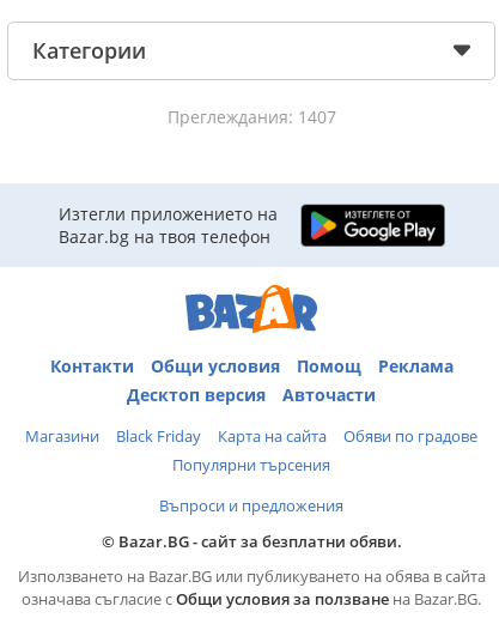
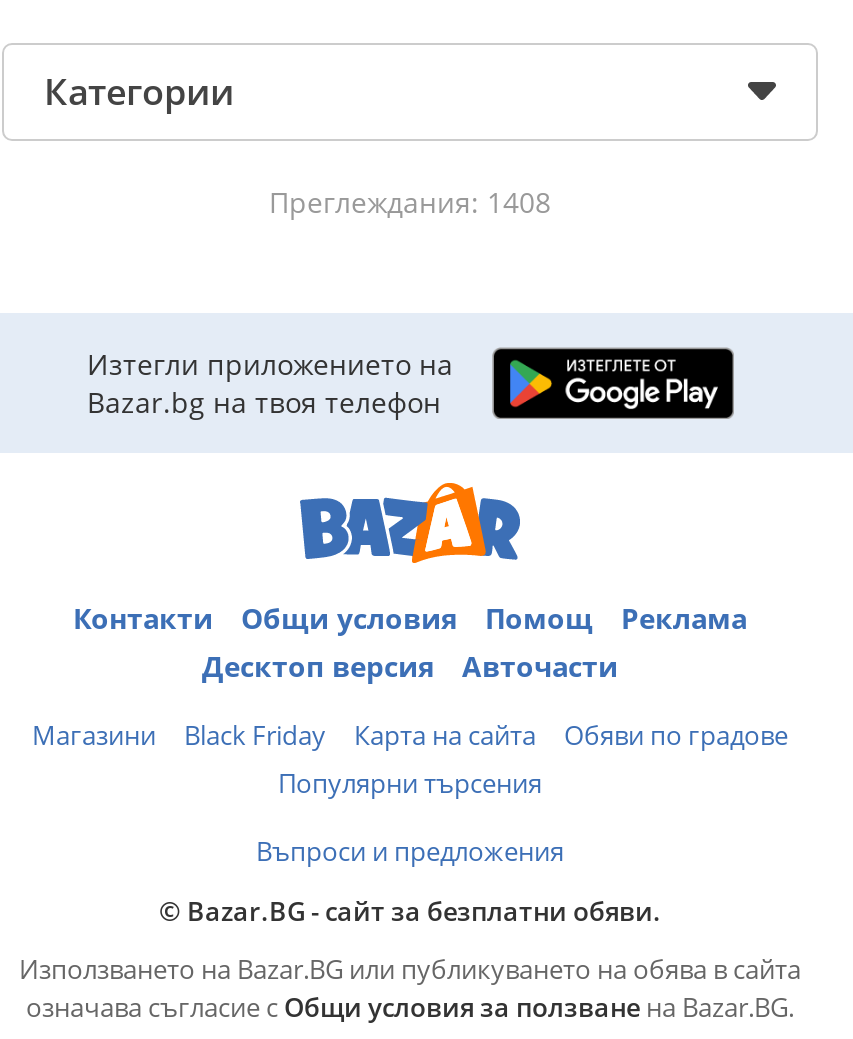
[167,105,336,128] Преглеждания: 1407 -> [269,183,551,221] Преглеждания: 1408

